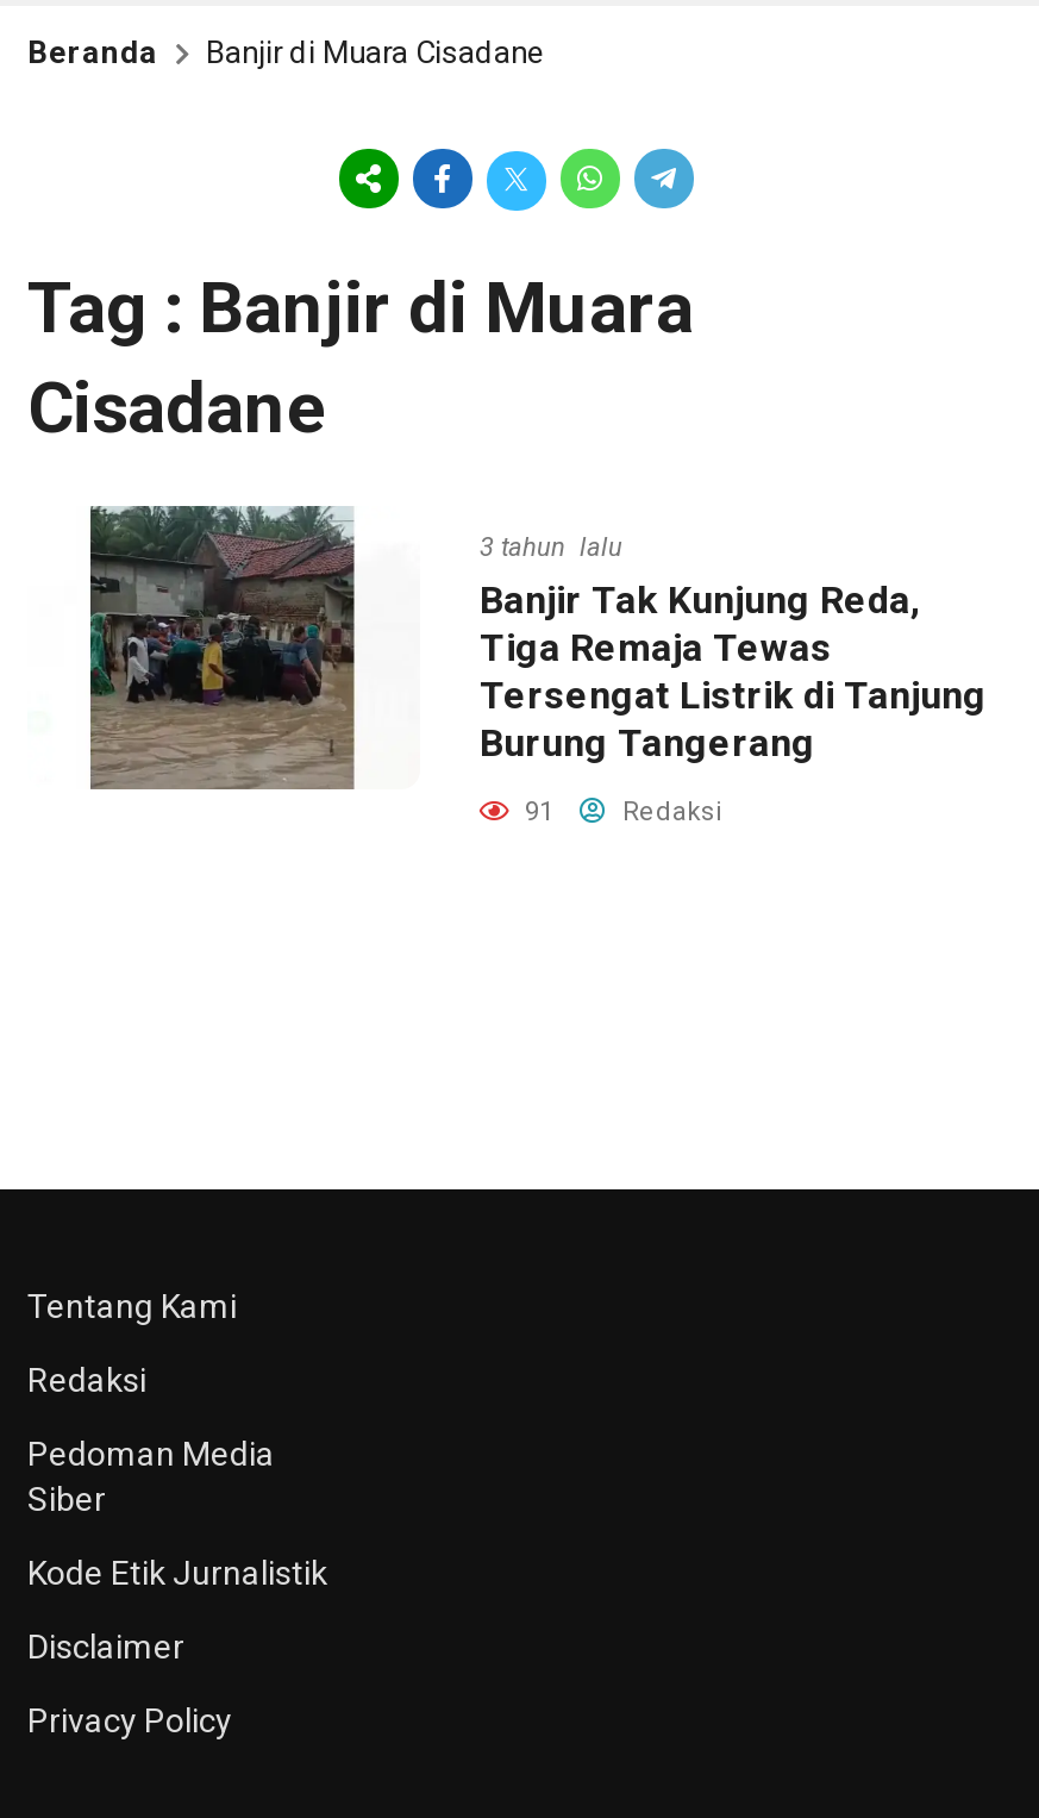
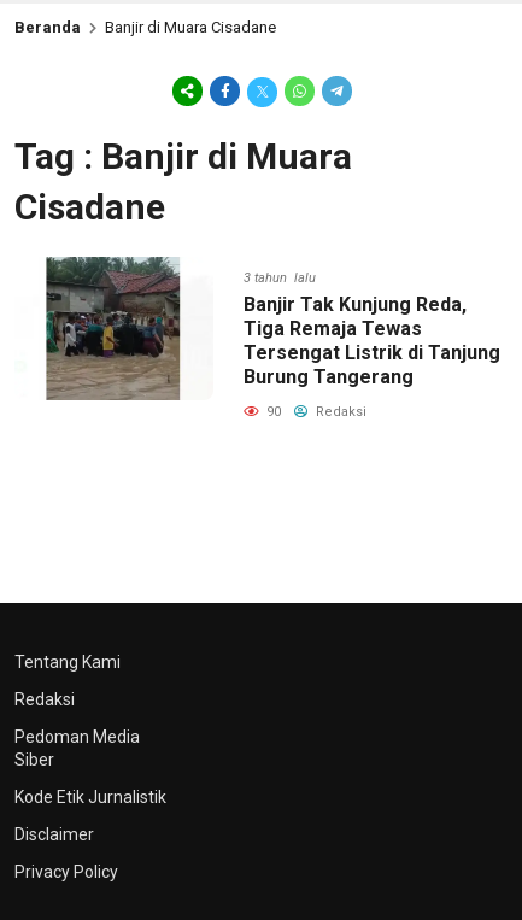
[518,796,722,827] 91 Redaksi -> [263,404,366,420] 90 Redaksi

